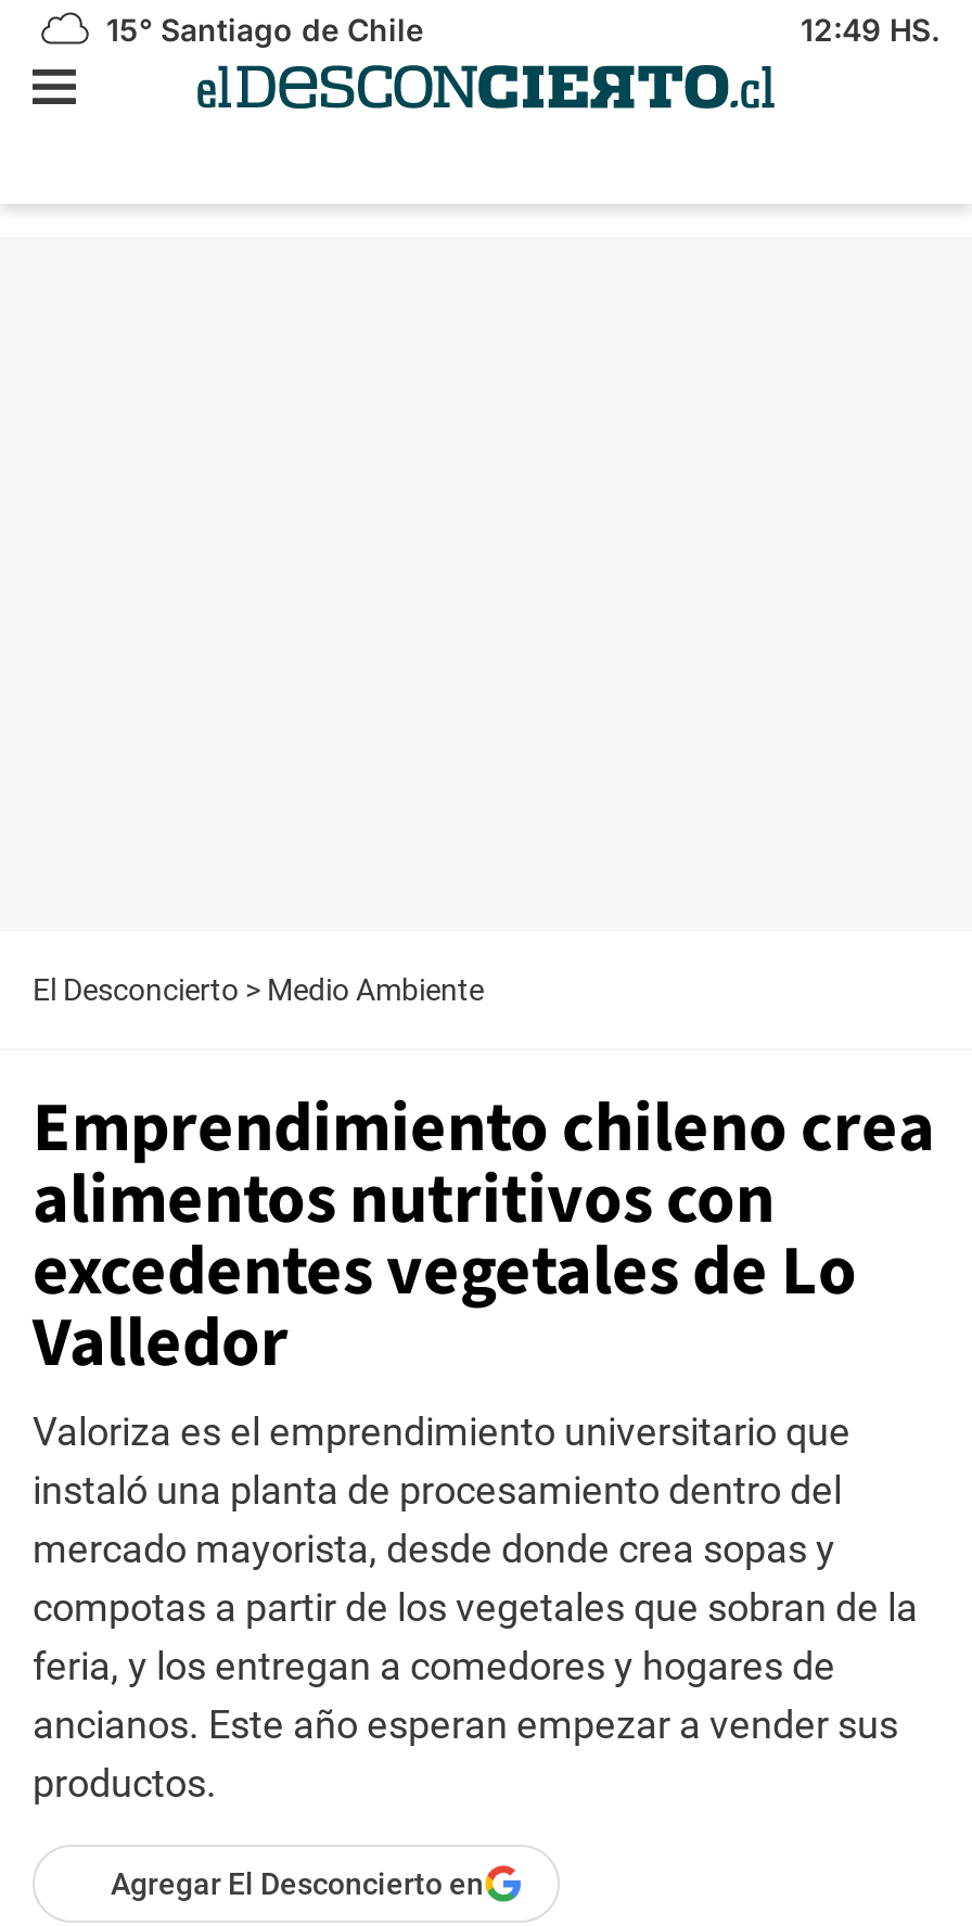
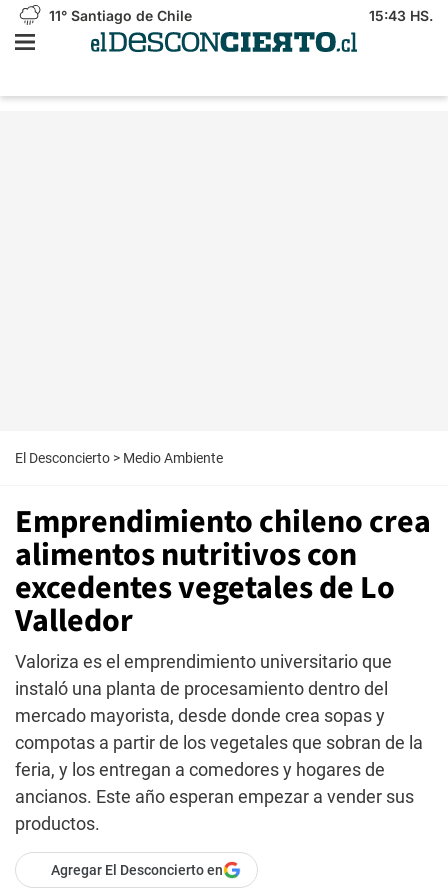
[98,11,423,48] 15° Santiago de Chile -> [45,7,192,24] 11° Santiago de Chile
[801,11,939,48] 12:49 HS. -> [369,7,433,24] 15:43 HS.

